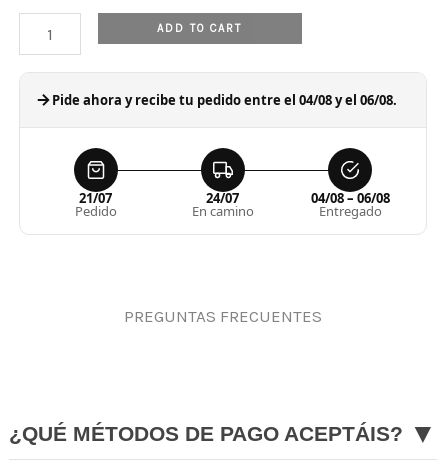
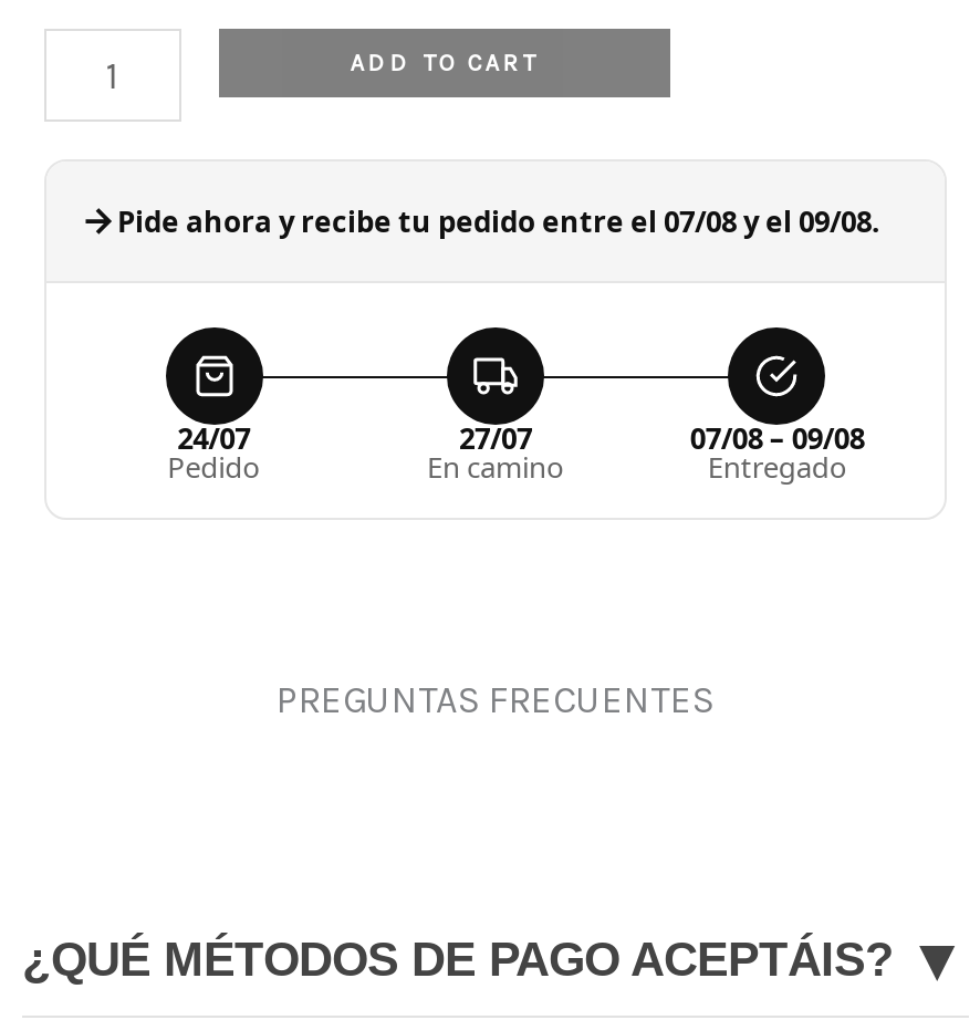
[52,91,397,109] Pide ahora y recibe tu pedido entre el 04/08 y el 06/08. -> [117,201,880,241] Pide ahora y recibe tu pedido entre el 07/08 y el 09/08.
[79,189,112,207] 21/07 -> [177,418,250,458] 24/07
[206,189,239,207] 24/07 -> [459,418,532,458] 27/07
[311,189,390,207] 04/08 – 06/08 -> [690,418,865,458] 07/08 – 09/08

